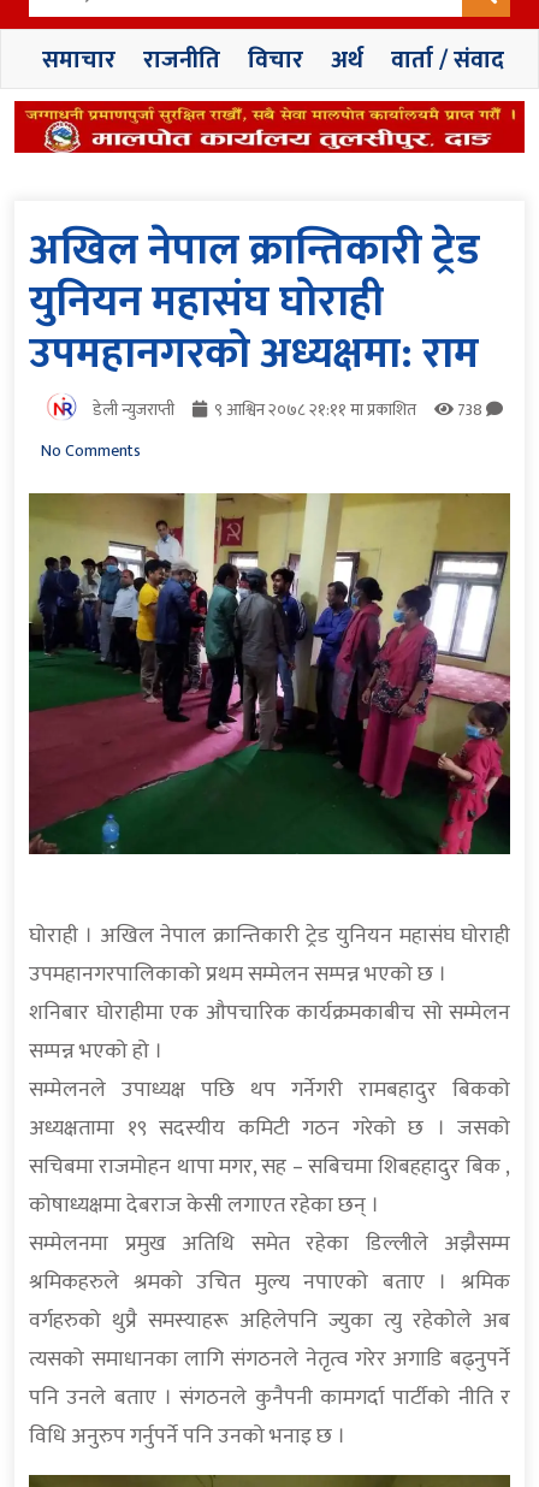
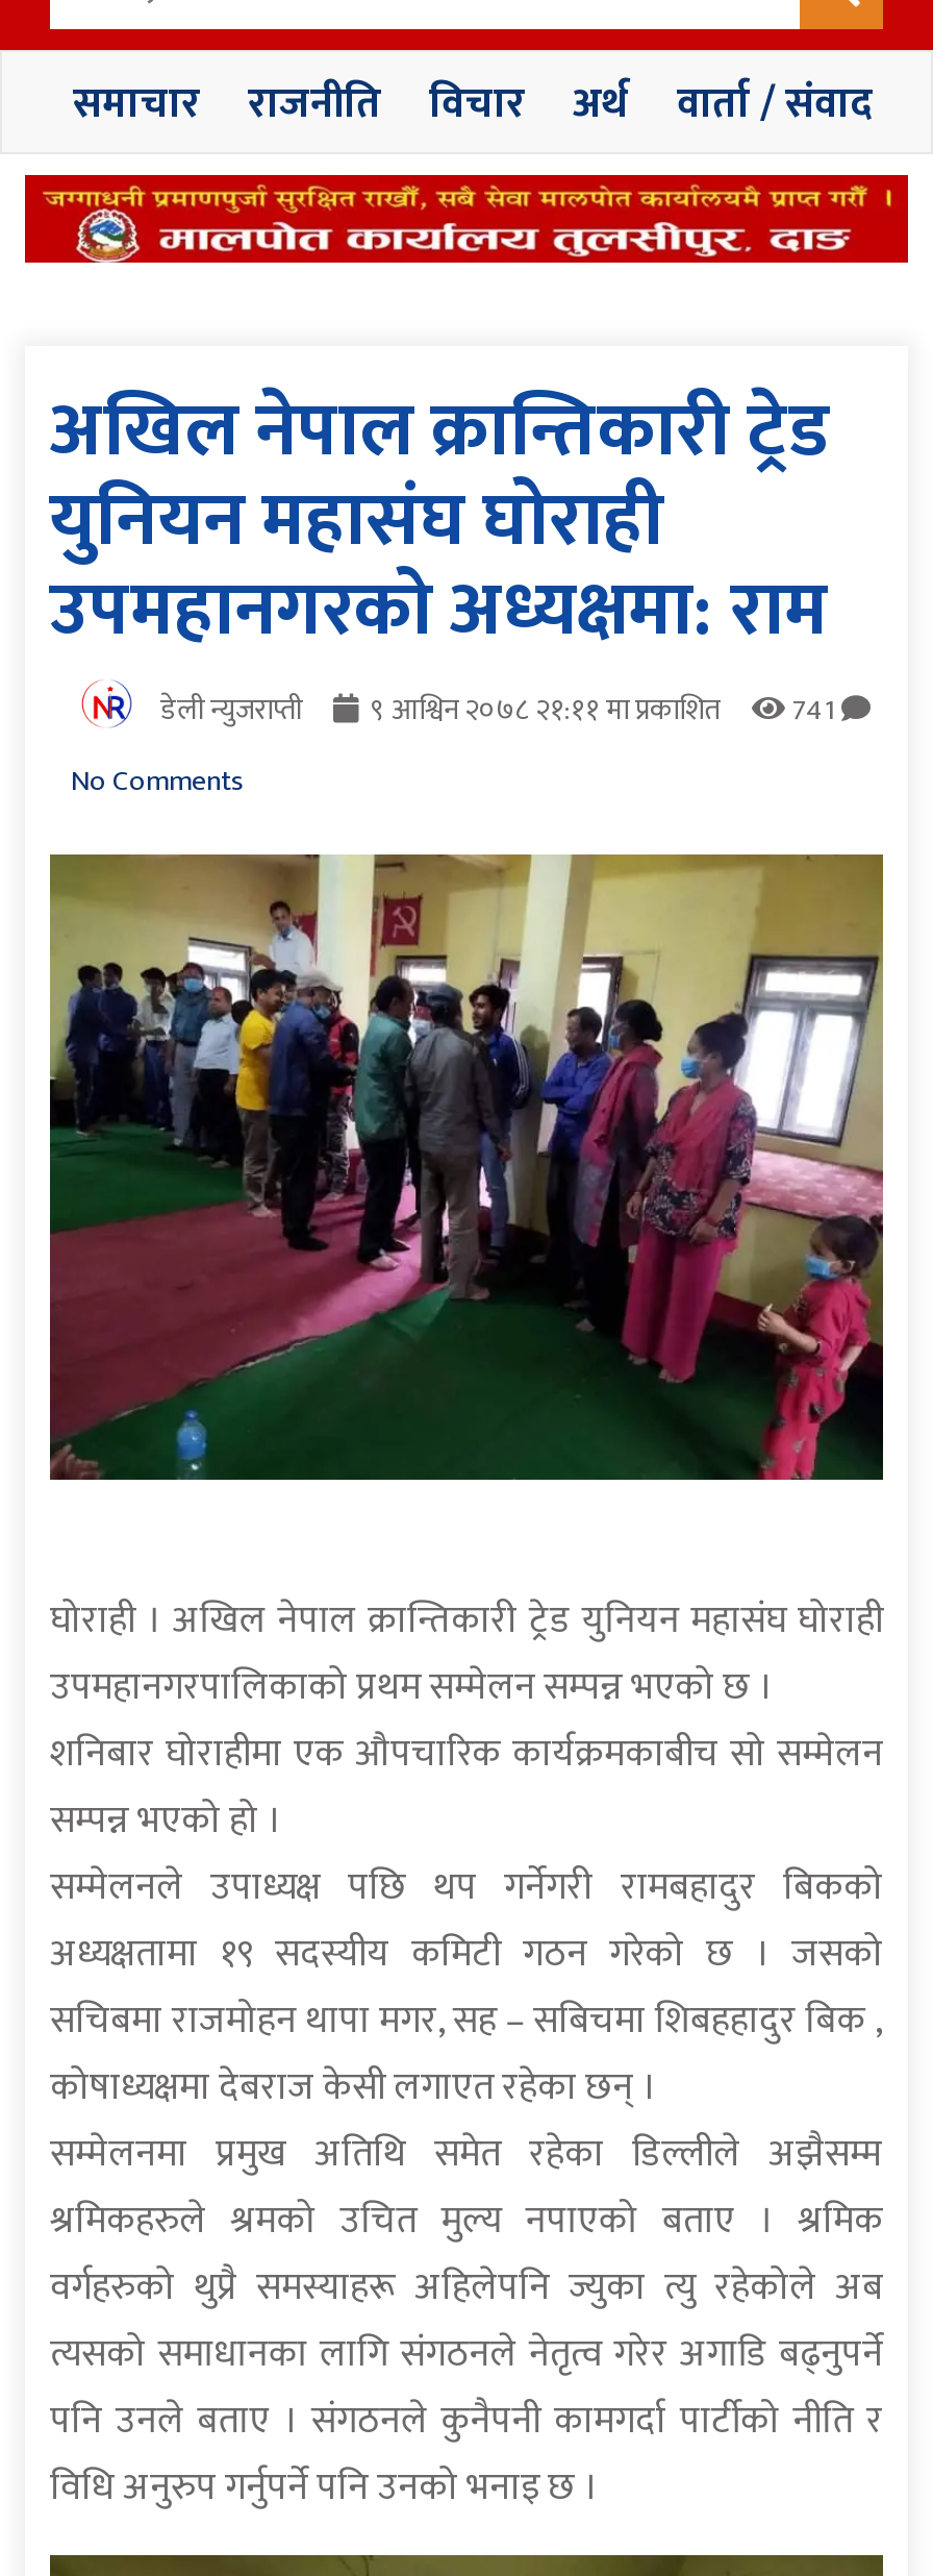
[454,396,482,424] 738 -> [785,686,835,734] 741

